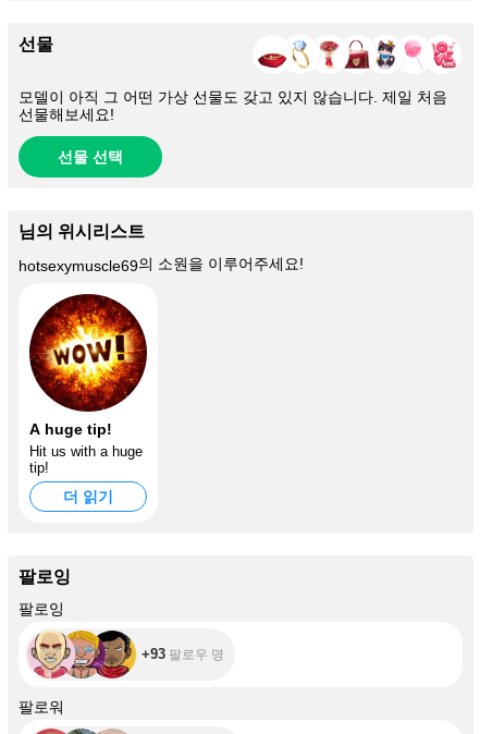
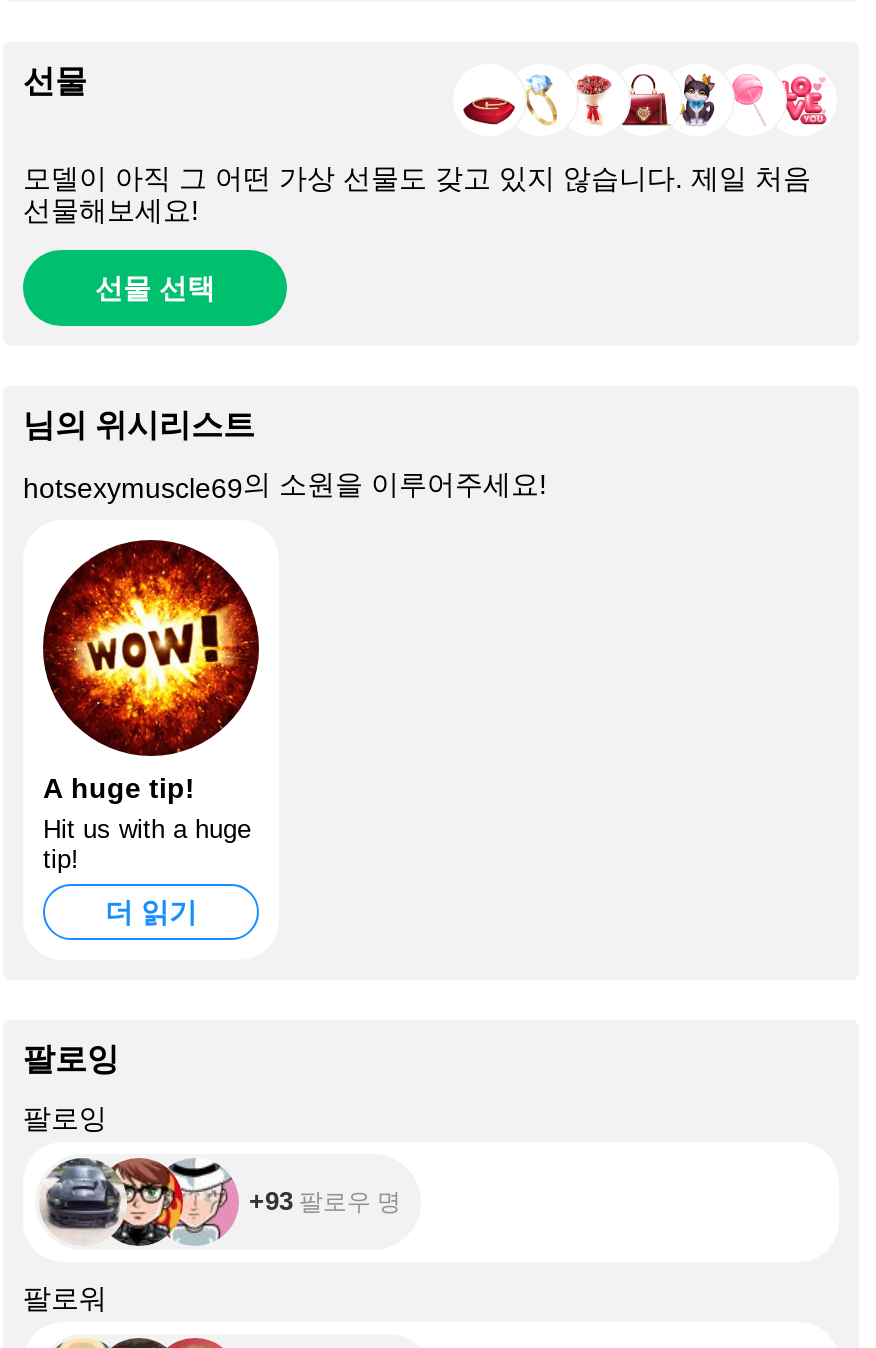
[29,629,137,678] [image] -> [41,1156,239,1246] [image]

